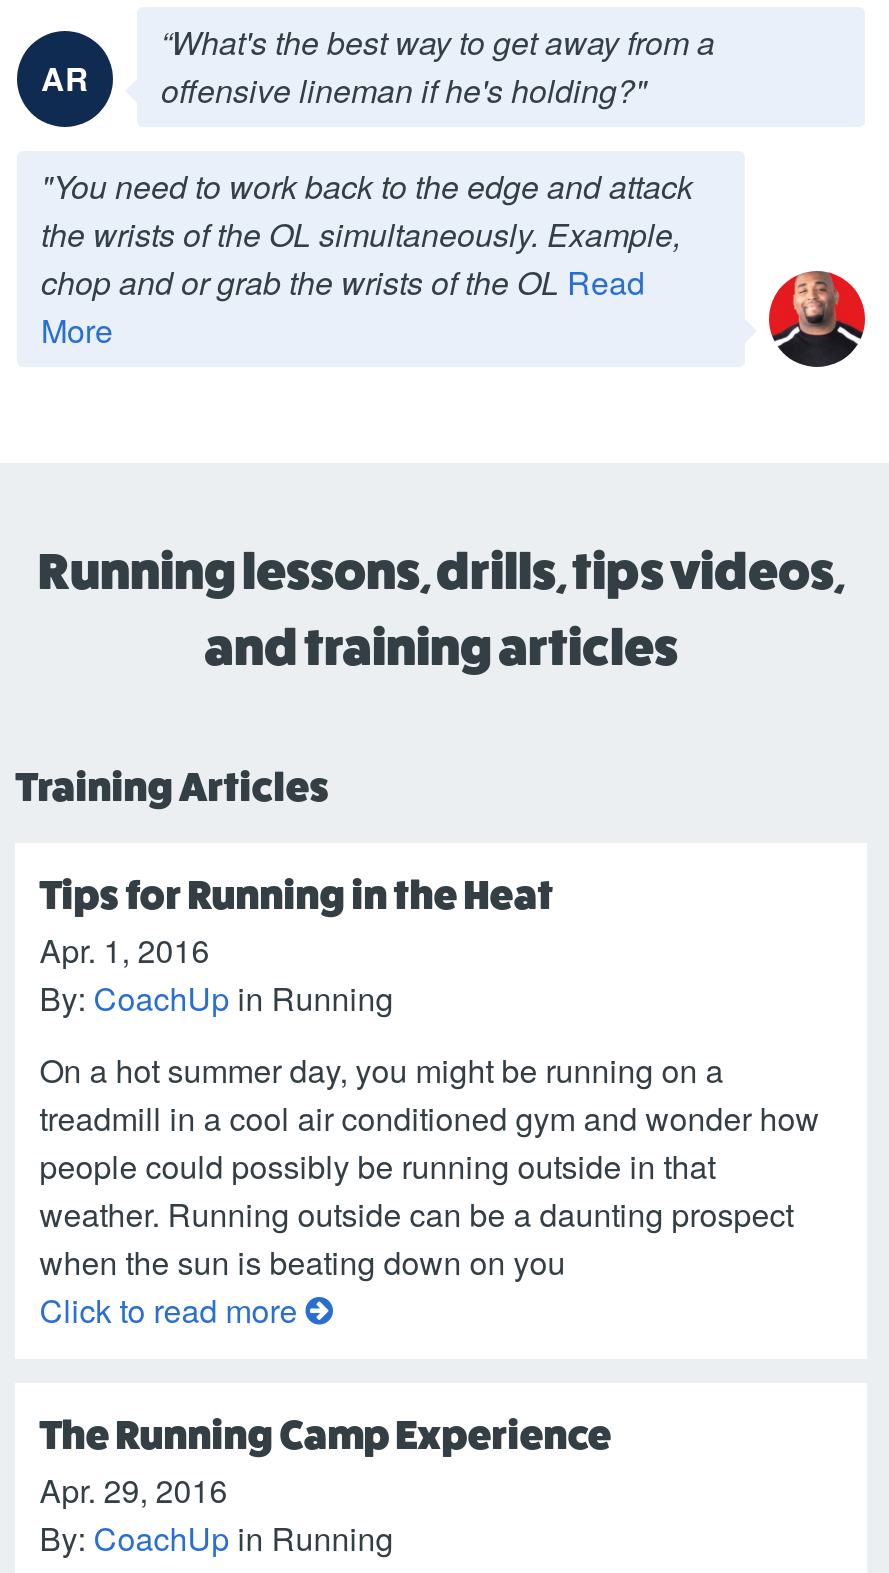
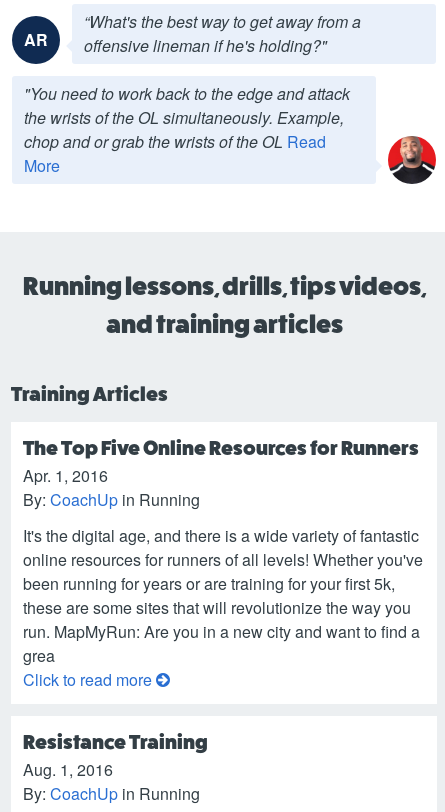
[39,872,553,918] Tips for Running in the Heat -> [23,436,419,459] The Top Five Online Resources for Runners
[39,1046,819,1284] On a hot summer day, you might be running on a | treadmill in a cool air conditioned gym and wonder how | people could possibly be running outside in that | weather. Running outside can be a daunting prospect | when the sun is beating down on you -> [23,523,423,666] It's the digital age, and there is a wide variety of fantastic | online resources for runners of all levels! Whether you've | been running for years or are training for your first 5k, | these are some sites that will revolutionize the way you | run. MapMyRun: Are you in a new city and want to find a | grea
[39,1412,611,1512] The Running Camp Experience | Apr. 29, 2016 -> [23,730,208,780] Resistance Training | Aug. 1, 2016

